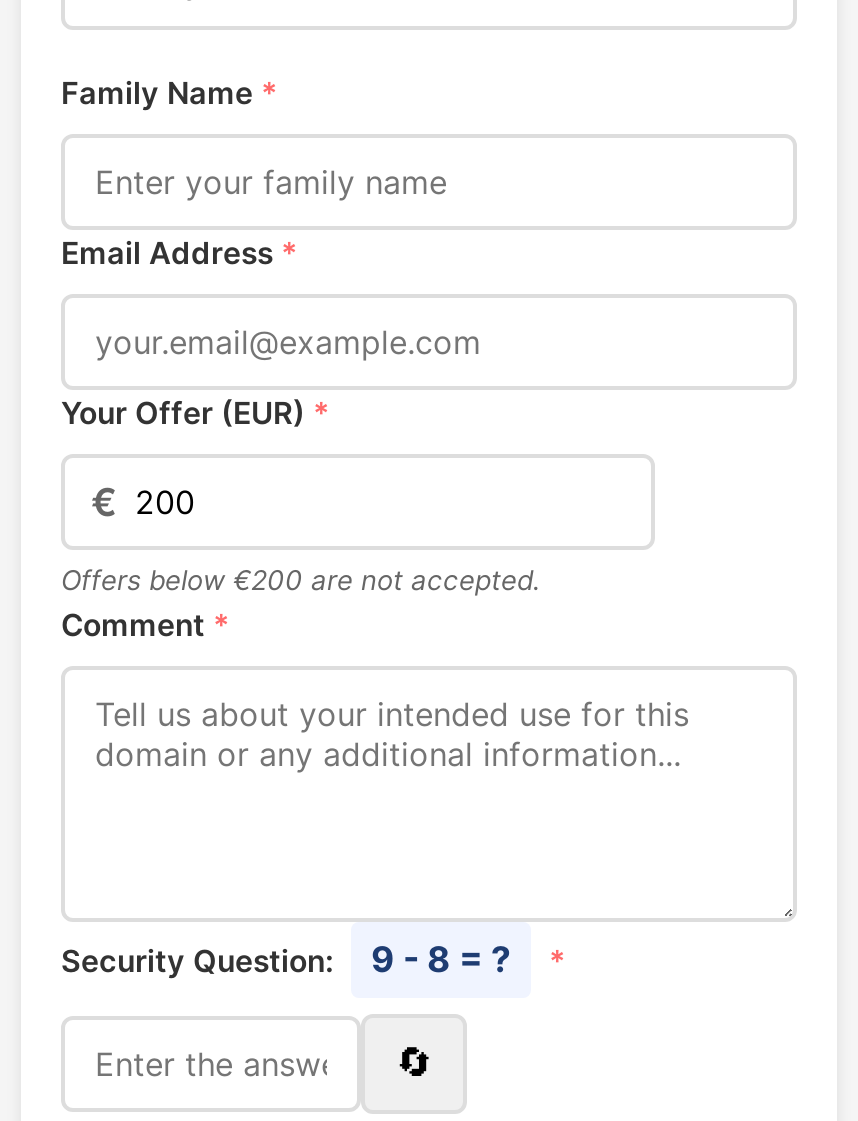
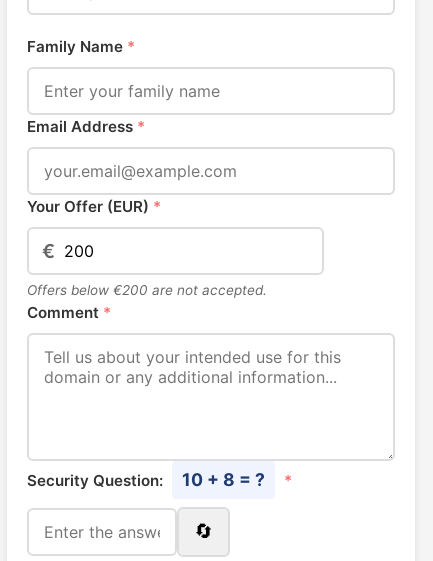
[371,938,511,980] 9 - 8 = ? -> [182,469,265,490] 10 + 8 = ?

